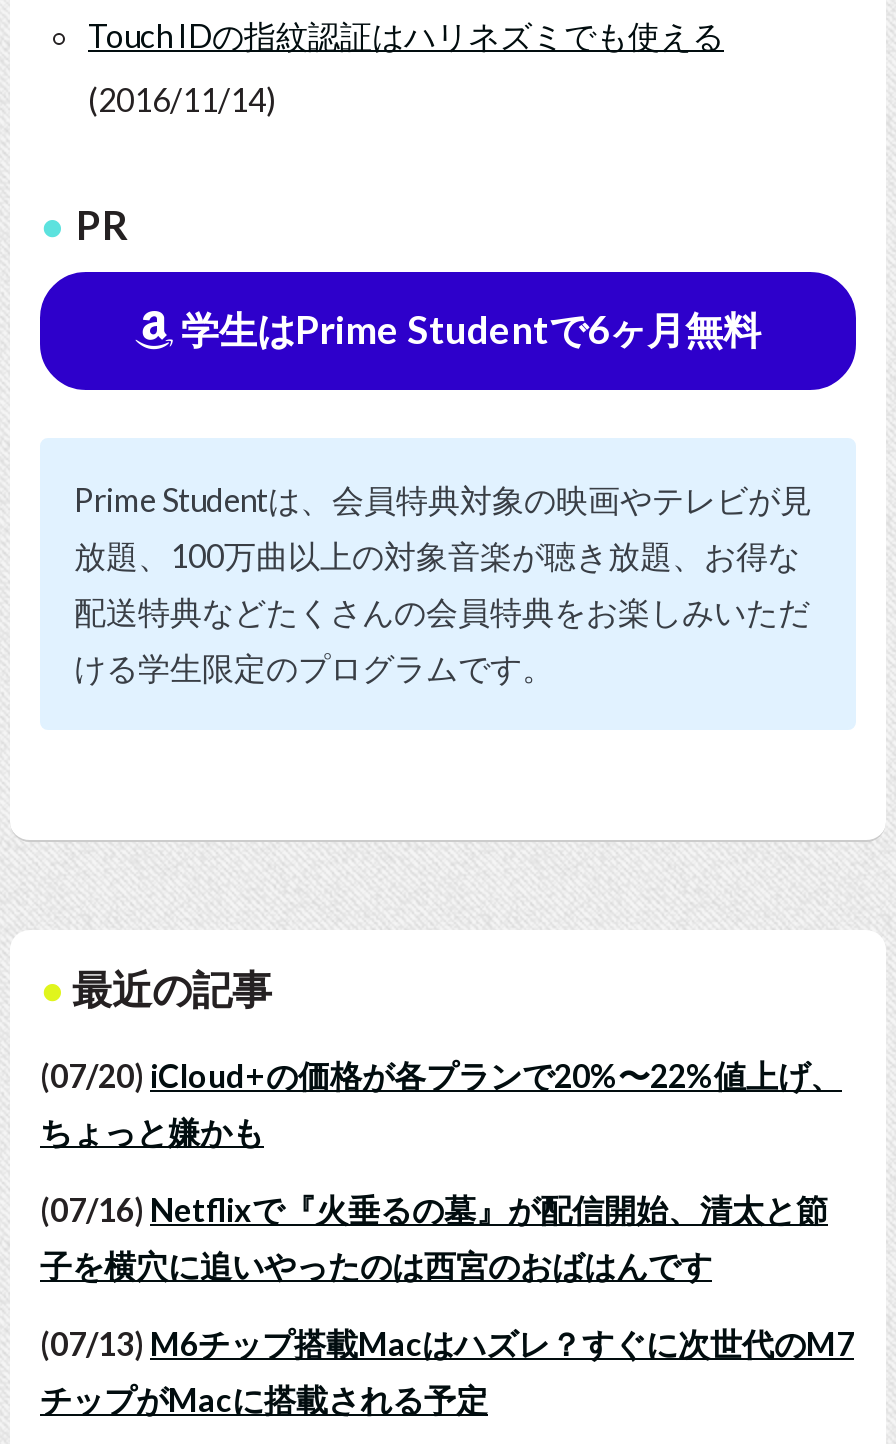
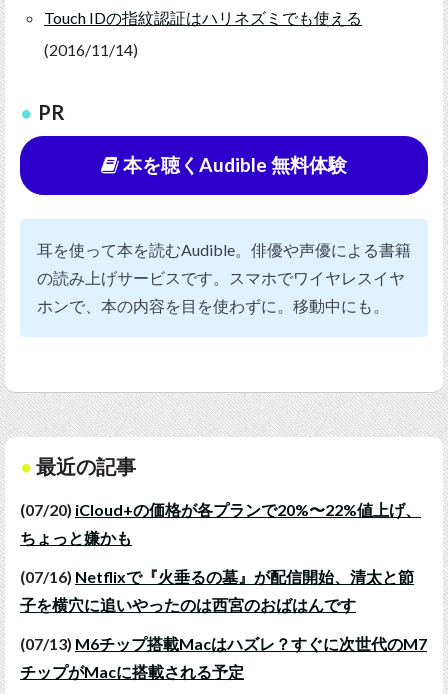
[173,307,761,353] 学生はPrime Studentで6ヶ月無料 -> [119,153,347,176] 本を聴くAudible 無料体験
[74,479,812,685] Prime Studentは、会員特典対象の映画やテレビが見 | 放題、100万曲以上の対象音楽が聴き放題、お得な | 配送特典などたくさんの会員特典をお楽しみいただ | ける学生限定のプログラムです。 -> [37,240,411,315] 耳を使って本を読むAudible。俳優や声優による書籍 | の読み上げサービスです。スマホでワイヤレスイヤ | ホンで、本の内容を目を使わずに。移動中にも。

